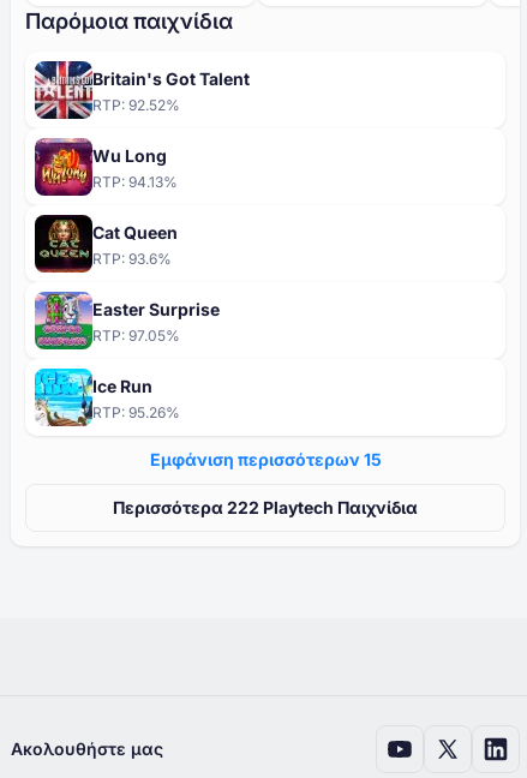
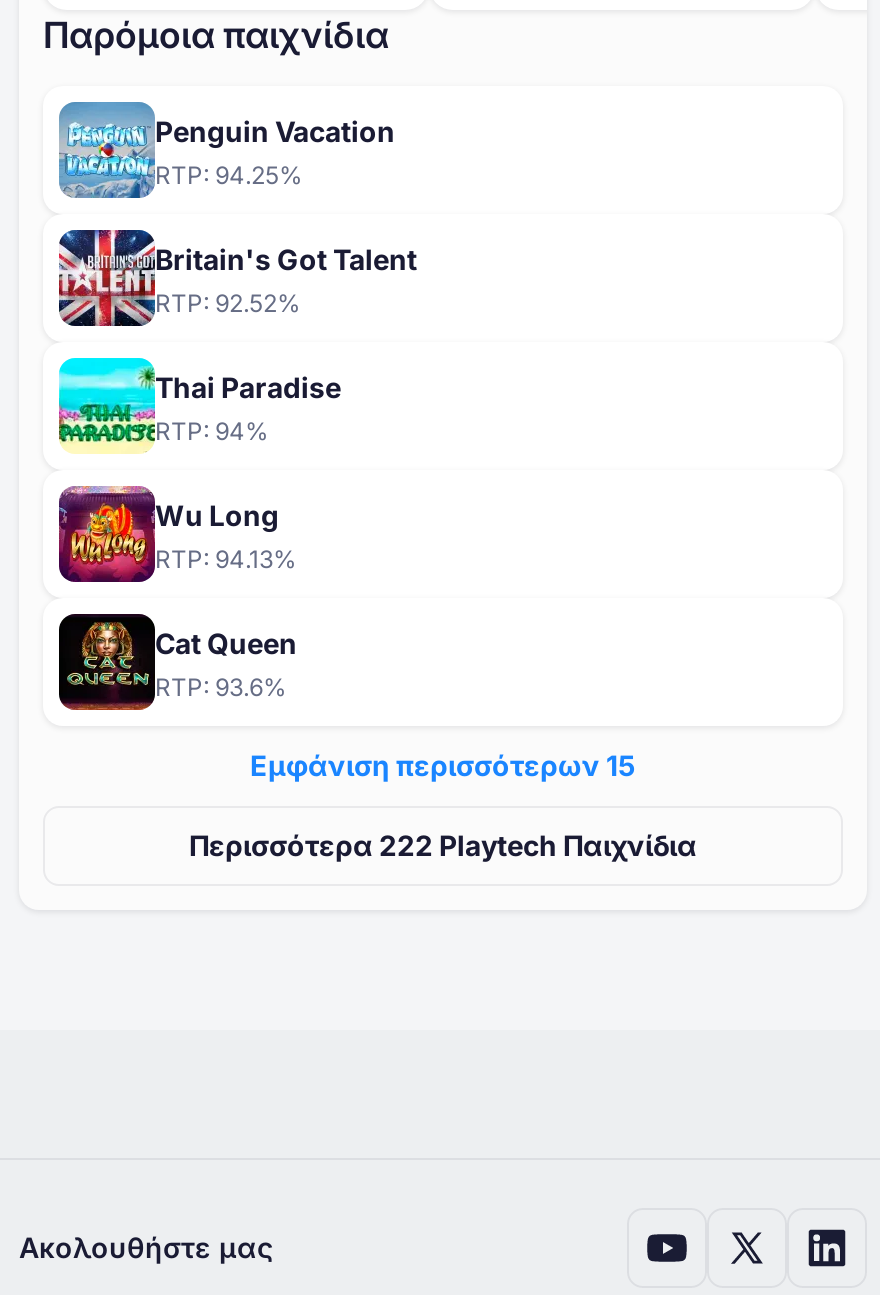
none -> [57,100,395,200] [image] | Penguin Vacation | RTP: 94.25%
moved [32,59,250,121] -> [55,226,417,330]: [image] | Britain's Got Talent | RTP: 92.52%
none -> [57,356,341,454] [image] | Thai Paradise | RTP: 94%
moved [32,136,178,268] -> [55,482,297,703]: [image] | Wu Long | RTP: 94.13% | Cat Queen | RTP: 93.6%
[34,291,220,422] [image] | Easter Surprise | RTP: 97.05% | Ice Run | RTP: 95.26% -> none
[34,367,76,426] [image] -> none

